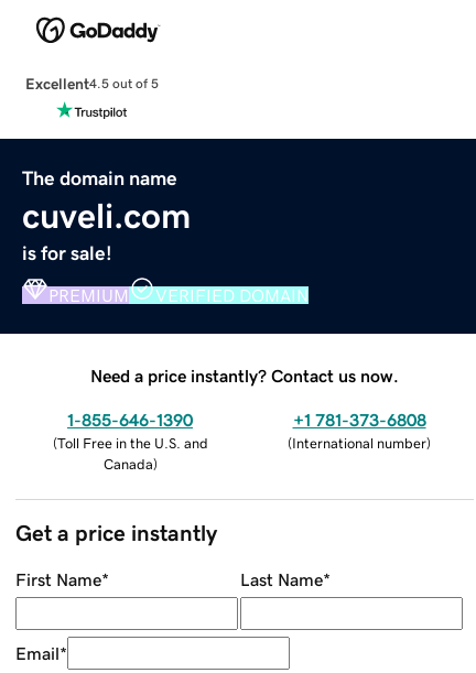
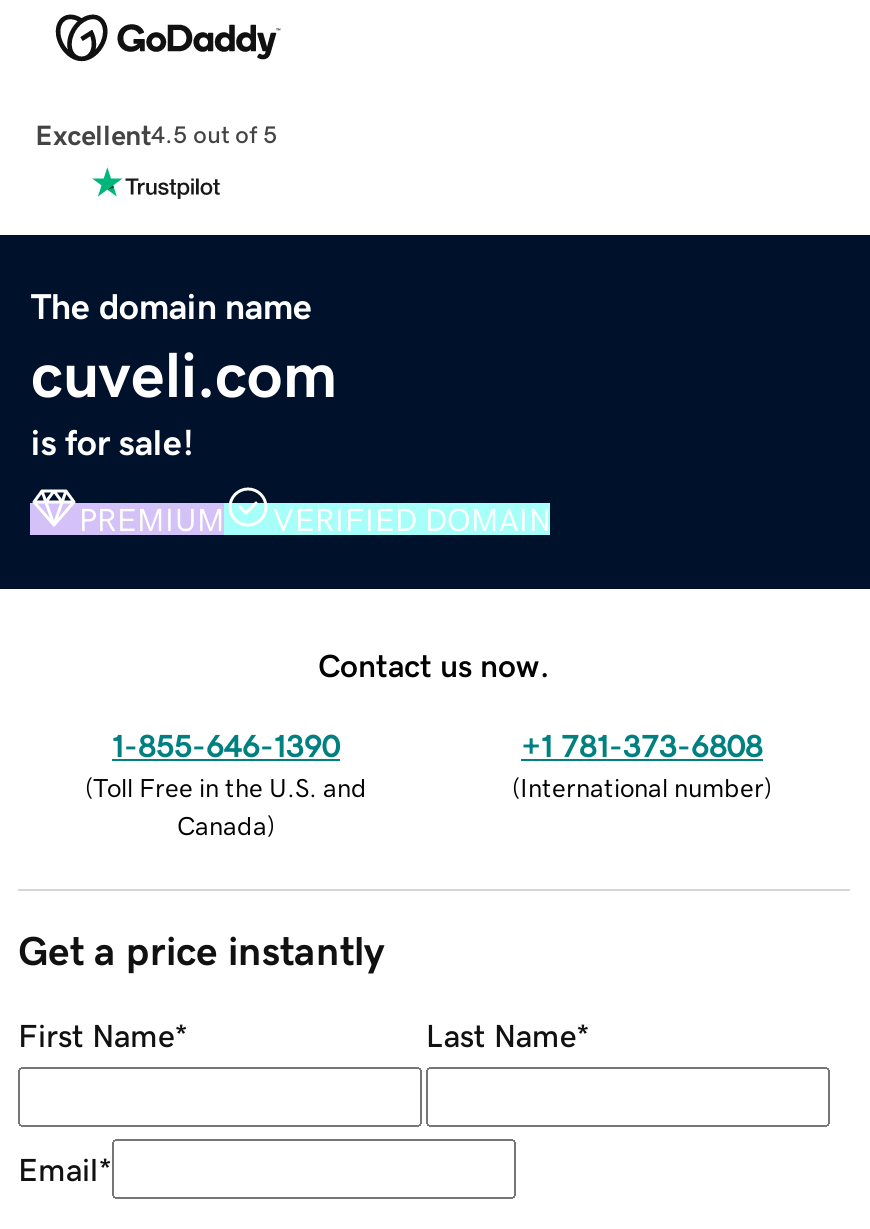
[90,366,399,384] Need a price instantly? Contact us now. -> [318,648,550,680] Contact us now.

